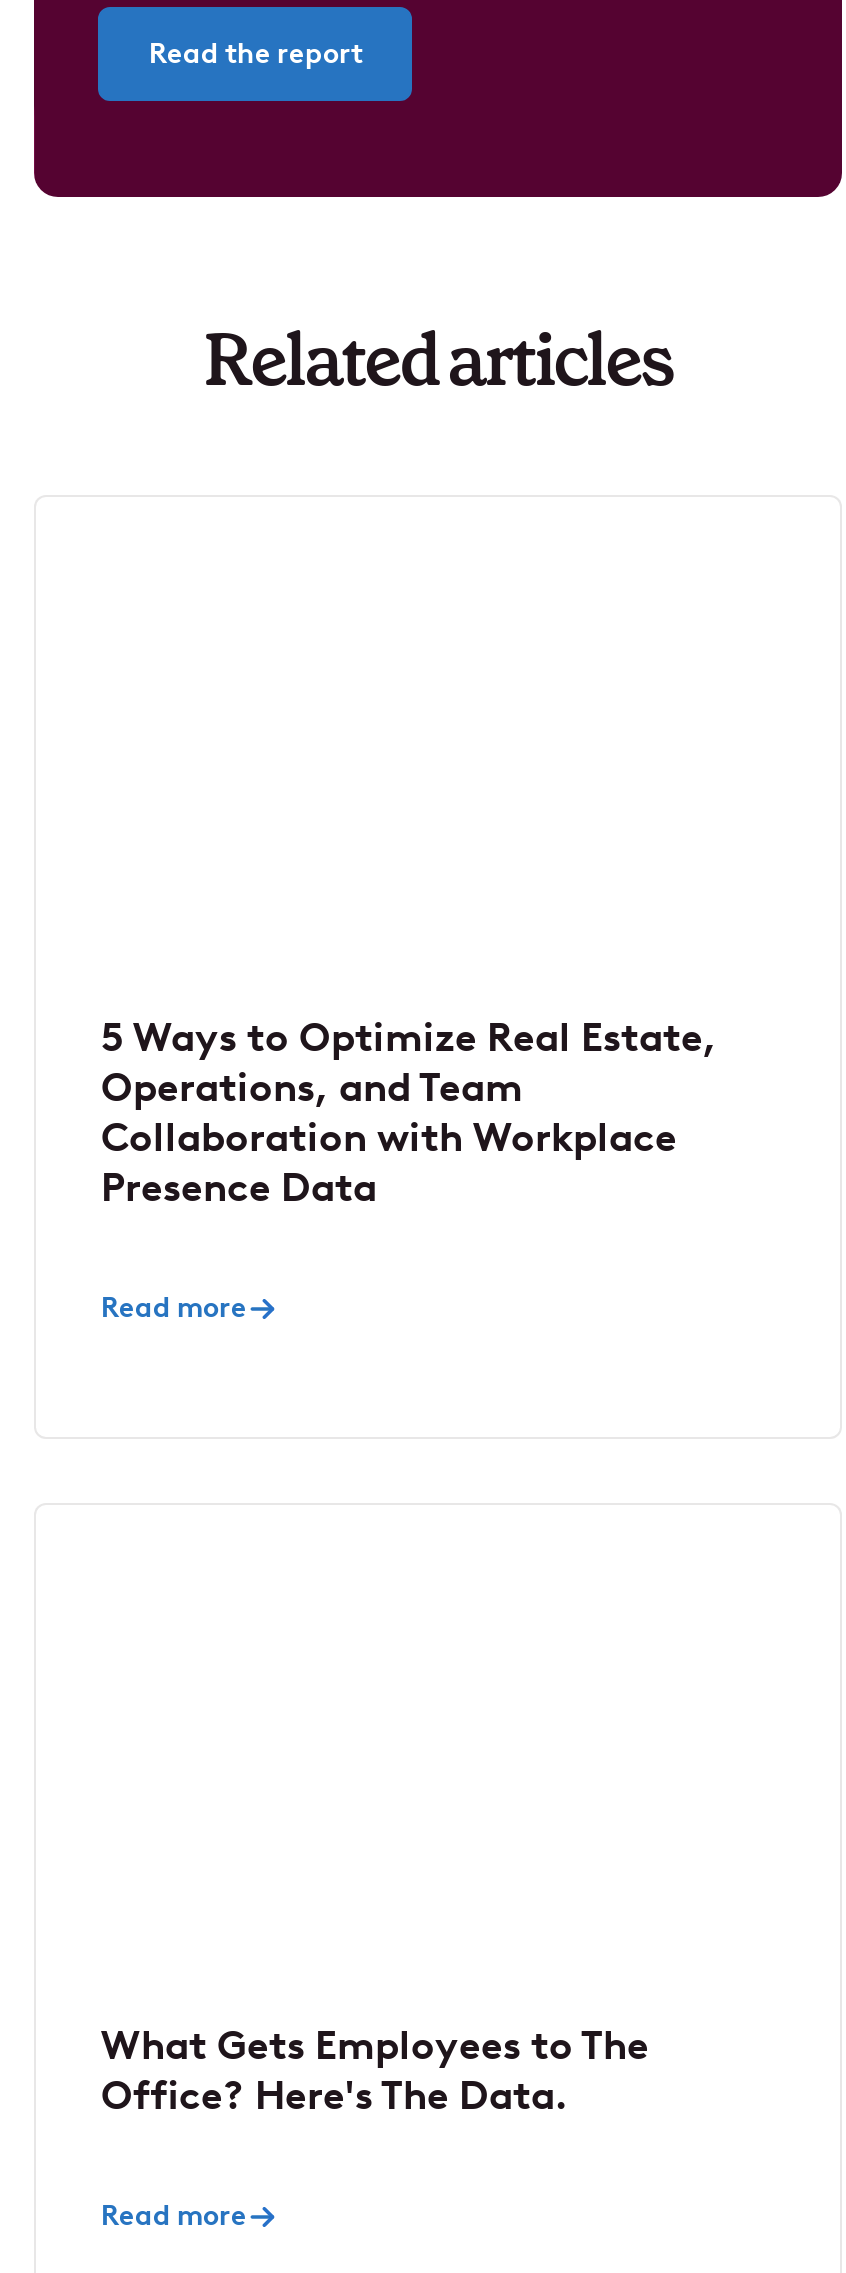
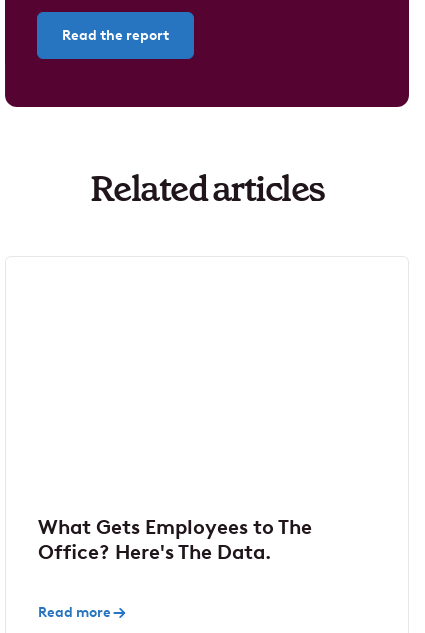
[101,1013,717,1325] 5 Ways to Optimize Real Estate, | Operations, and Team | Collaboration with Workplace | Presence Data | Read more -> none

